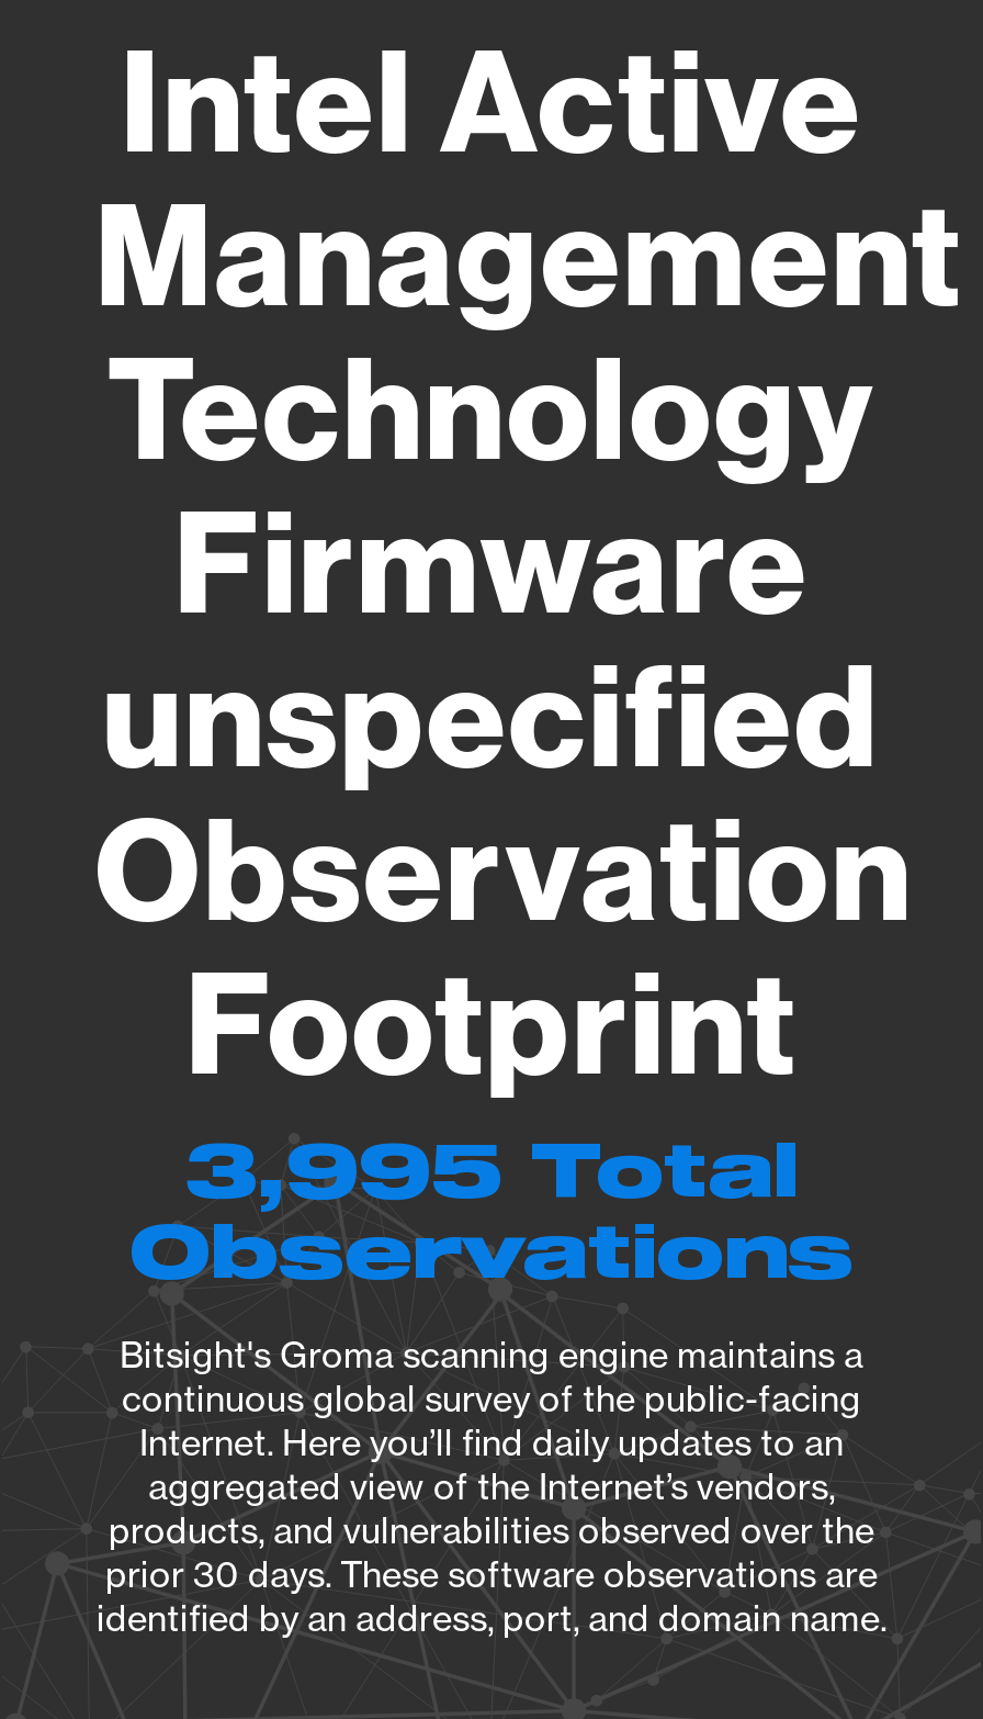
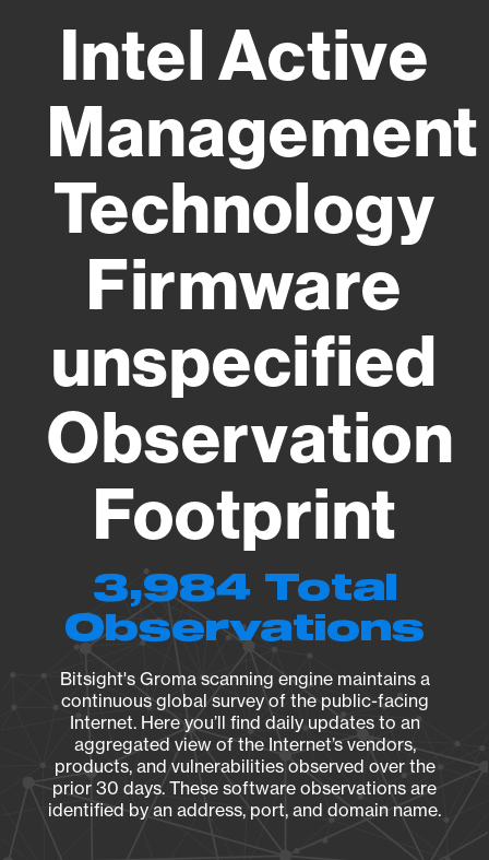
[185,1137,798,1212] 3,995 Total -> [92,570,397,608] 3,984 Total

